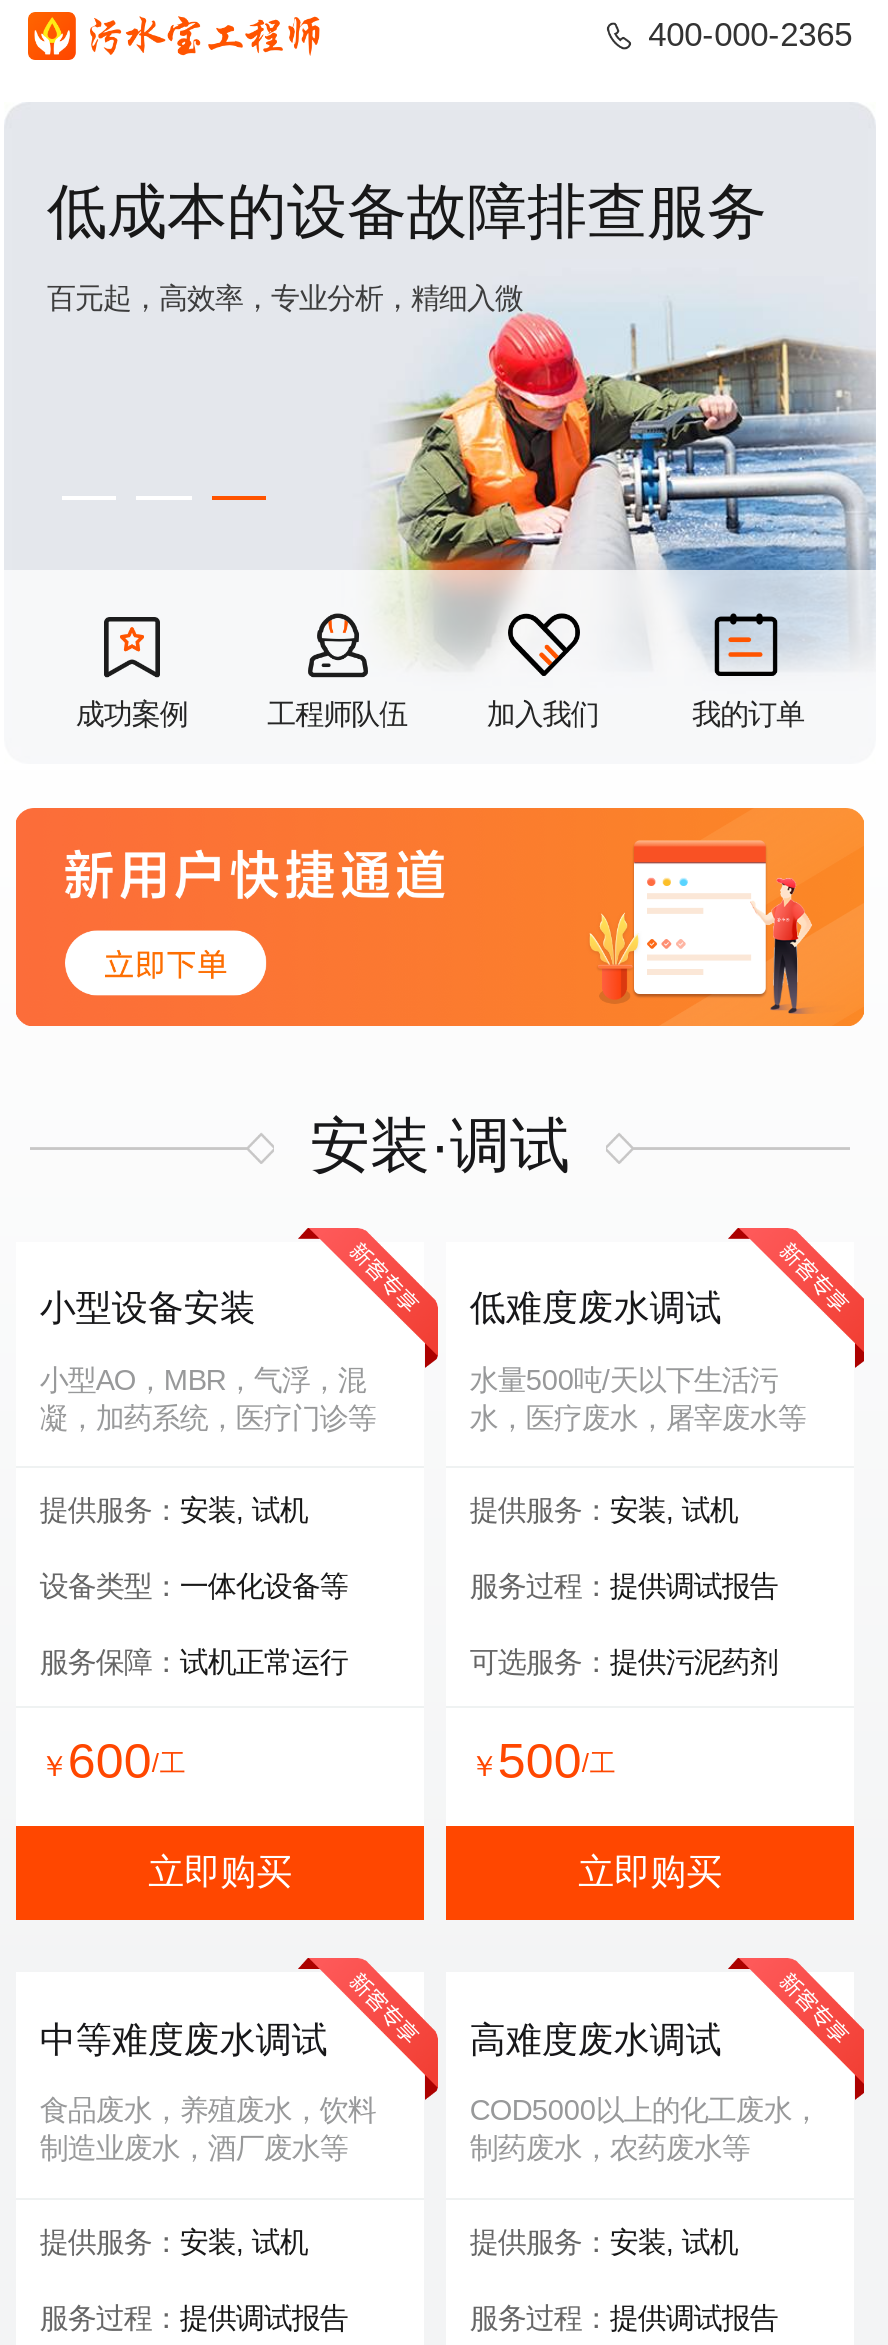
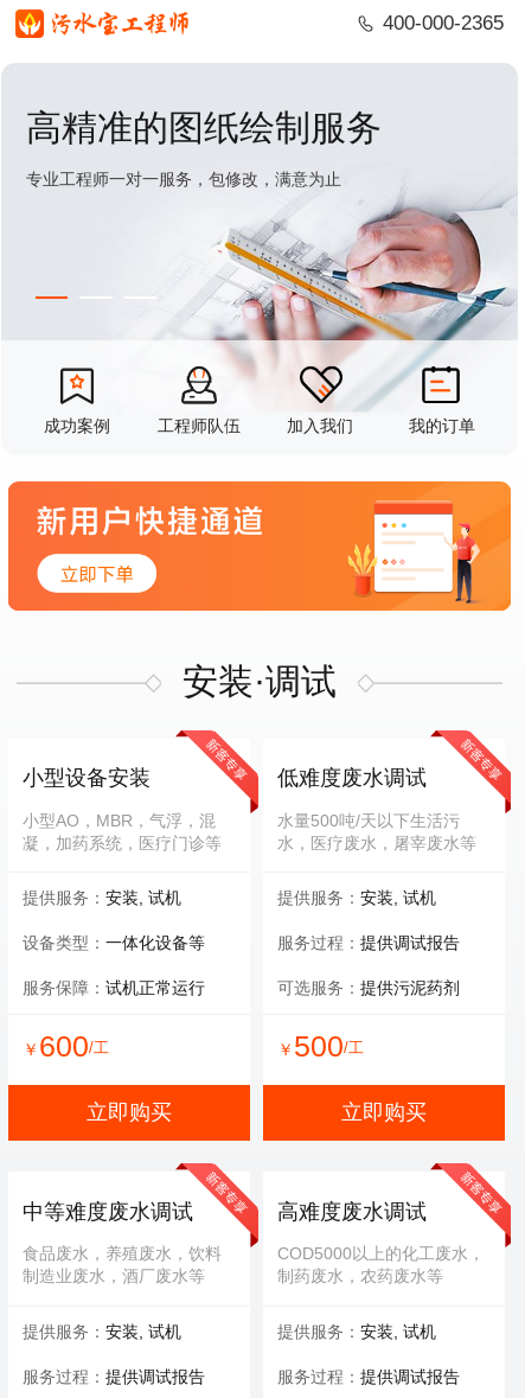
[47,179,767,245] 低成本的设备故障排查服务 -> [27,108,382,147] 高精准的图纸绘制服务
[47,282,523,314] 百元起，高效率，专业分析，精细入微 -> [27,170,342,189] 专业工程师一对一服务，包修改，满意为止
[364,322,876,684] [image] -> [213,196,516,409] [image]

